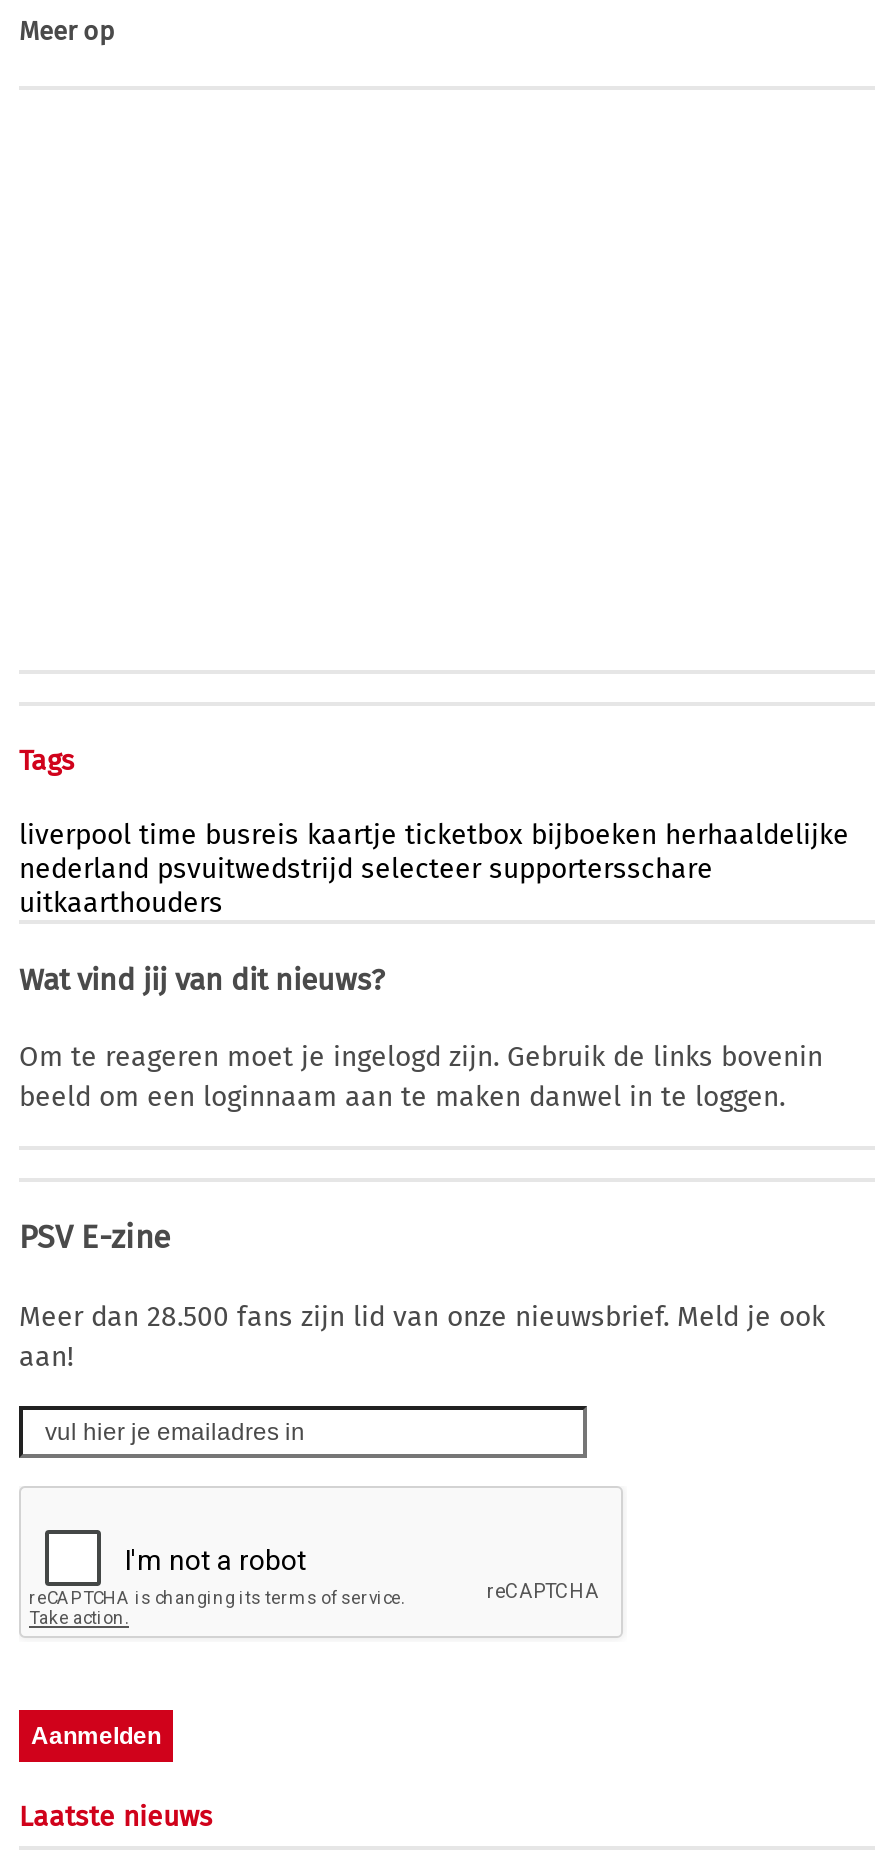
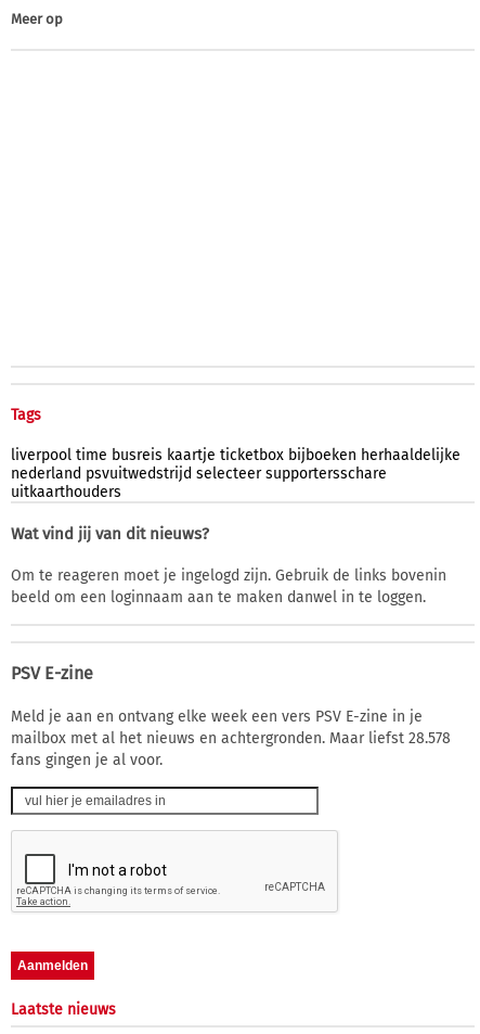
[19,1299,825,1373] Meer dan 28.500 fans zijn lid van onze nieuwsbrief. Meld je ook | aan! -> [11,707,451,769] Meld je aan en ontvang elke week een vers PSV E-zine in je | mailbox met al het nieuws en achtergronden. Maar liefst 28.578 | fans gingen je al voor.

